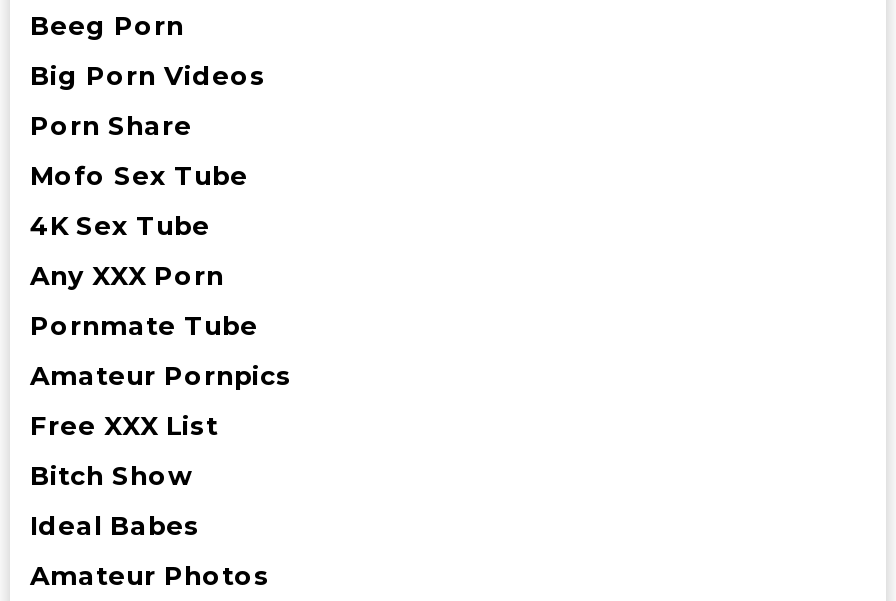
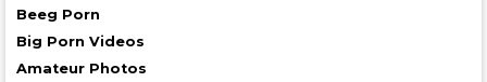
[30,110,292,540] Porn Share | Mofo Sex Tube | 4K Sex Tube | Any XXX Porn | Pornmate Tube | Amateur Pornpics | Free XXX List | Bitch Show | Ideal Babes -> none

